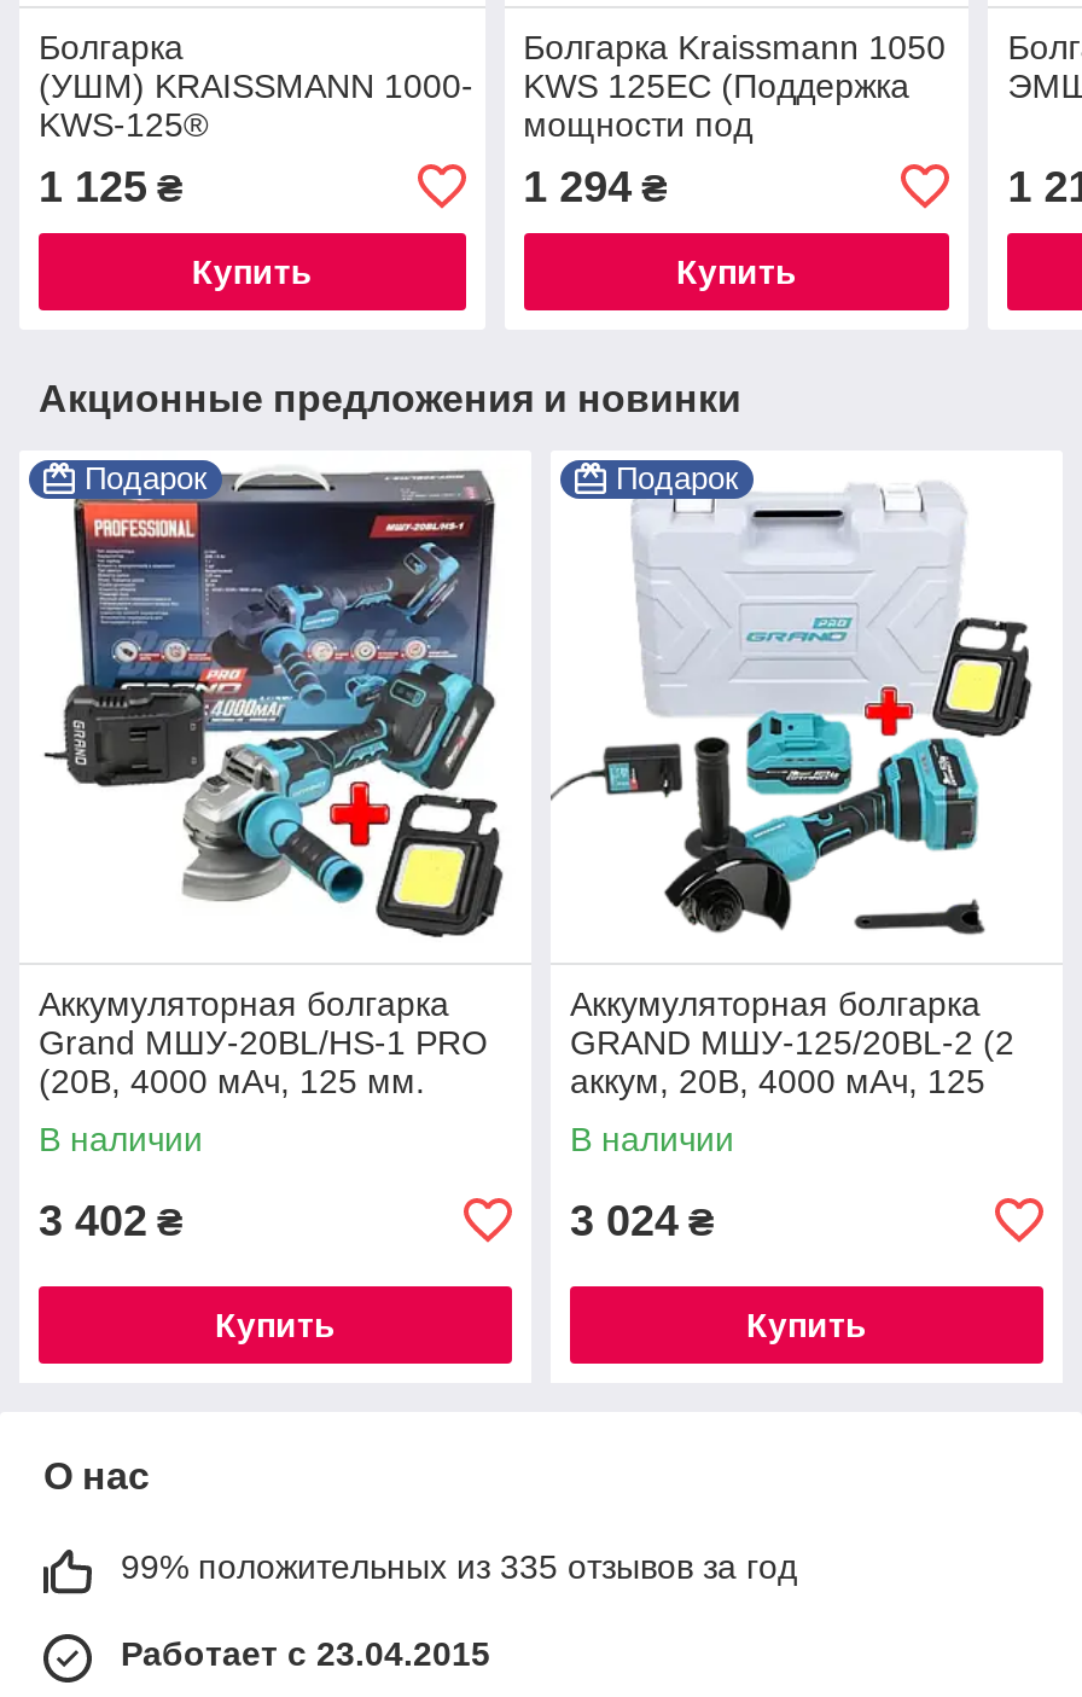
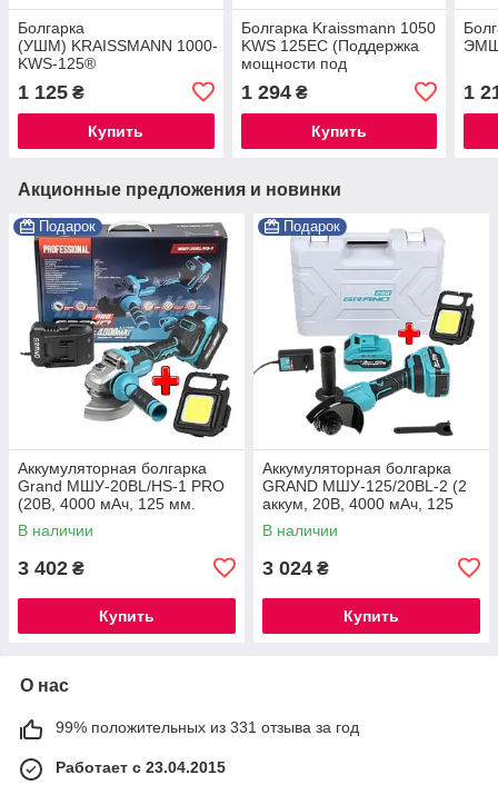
[121,1547,797,1585] 99% положительных из 335 отзывов за год -> [56,718,359,736] 99% положительных из 331 отзыва за год

